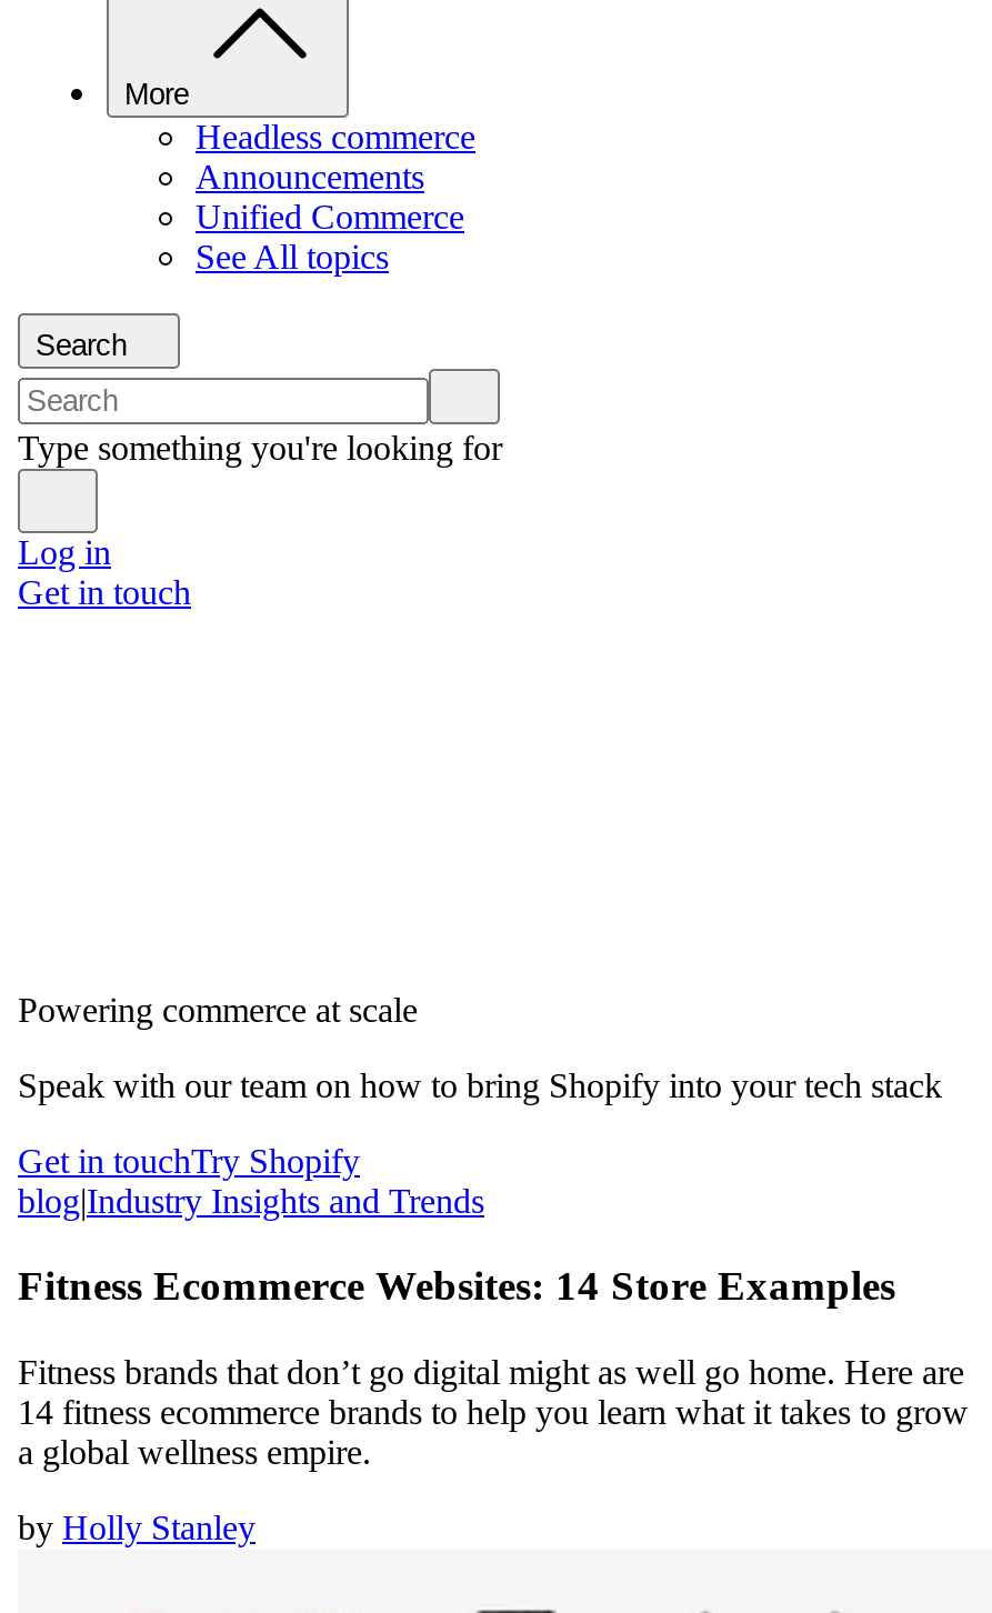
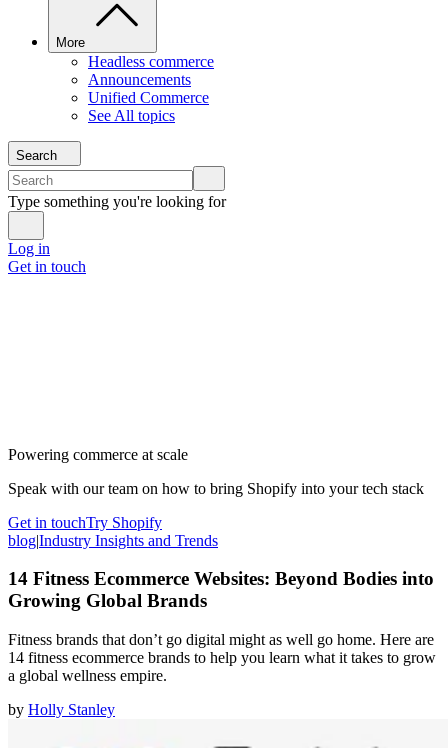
[18,1263,895,1309] Fitness Ecommerce Websites: 14 Store Examples -> [8,568,434,611] 14 Fitness Ecommerce Websites: Beyond Bodies into | Growing Global Brands

